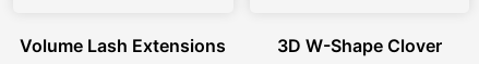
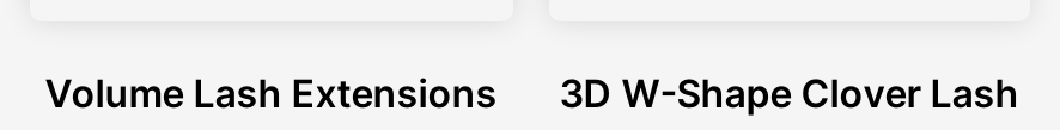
[277,34,442,56] 3D W-Shape Clover -> [559,68,1019,116] 3D W-Shape Clover Lash

